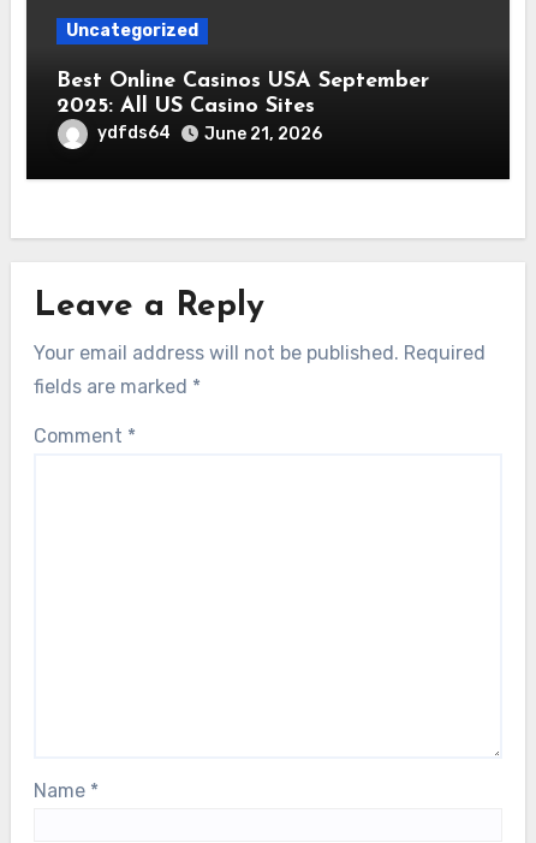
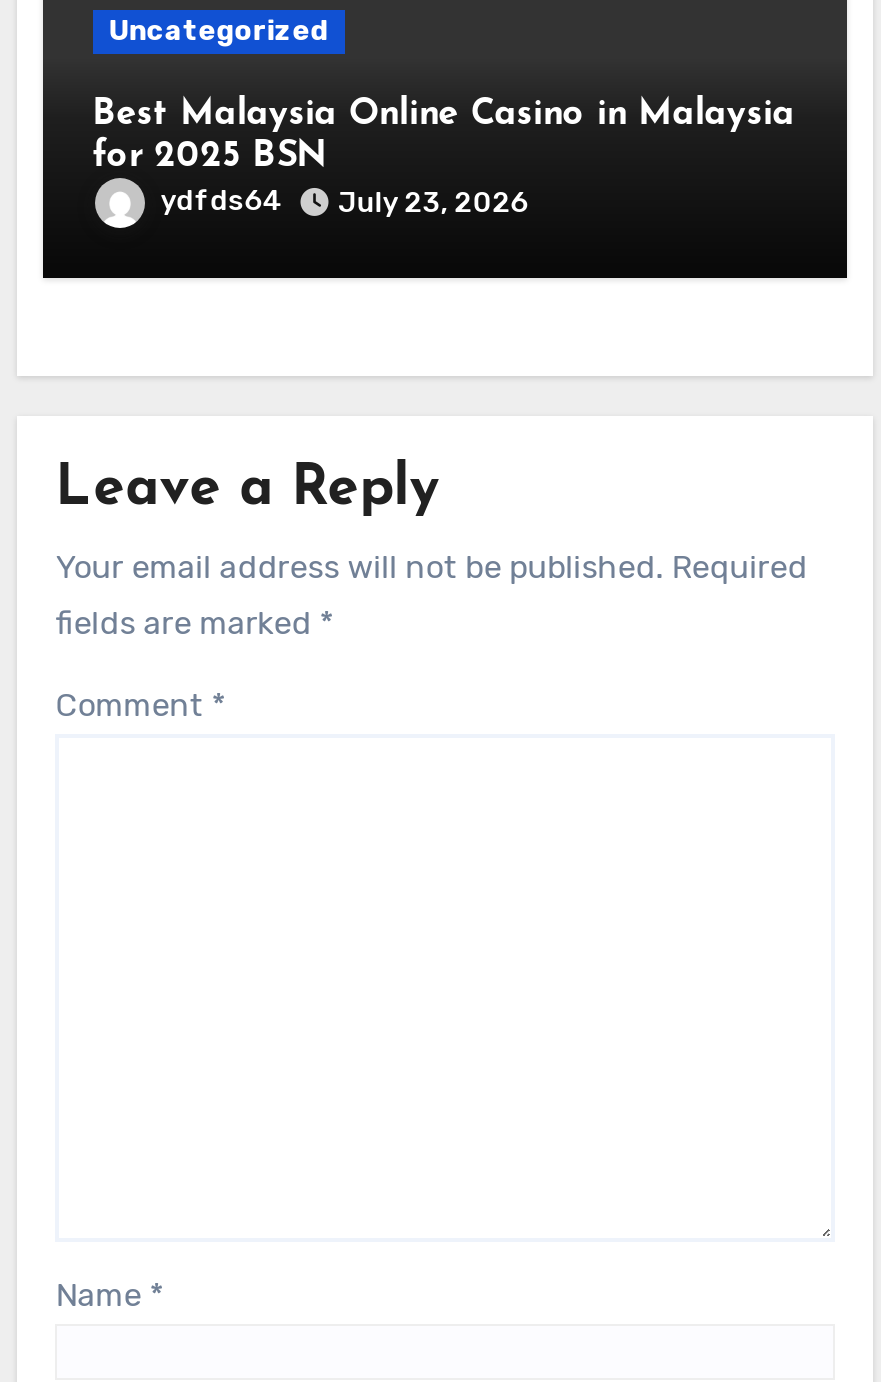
[56,69,429,117] Best Online Casinos USA September | 2025: All US Casino Sites -> [93,95,795,175] Best Malaysia Online Casino in Malaysia | for 2025 BSN
[97,122,322,144] ydfds64 June 21, 2026 -> [161,183,529,219] ydfds64 July 23, 2026

